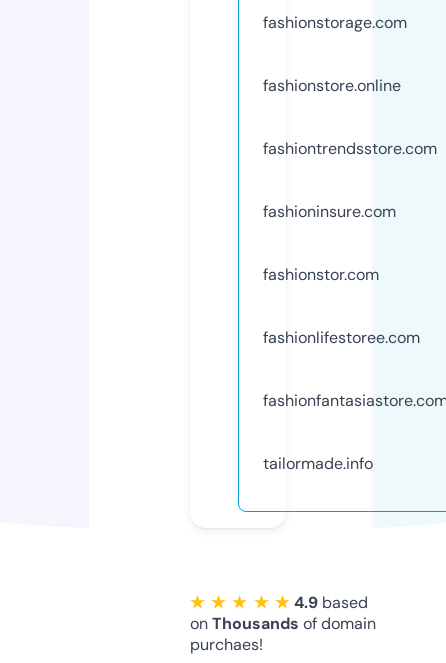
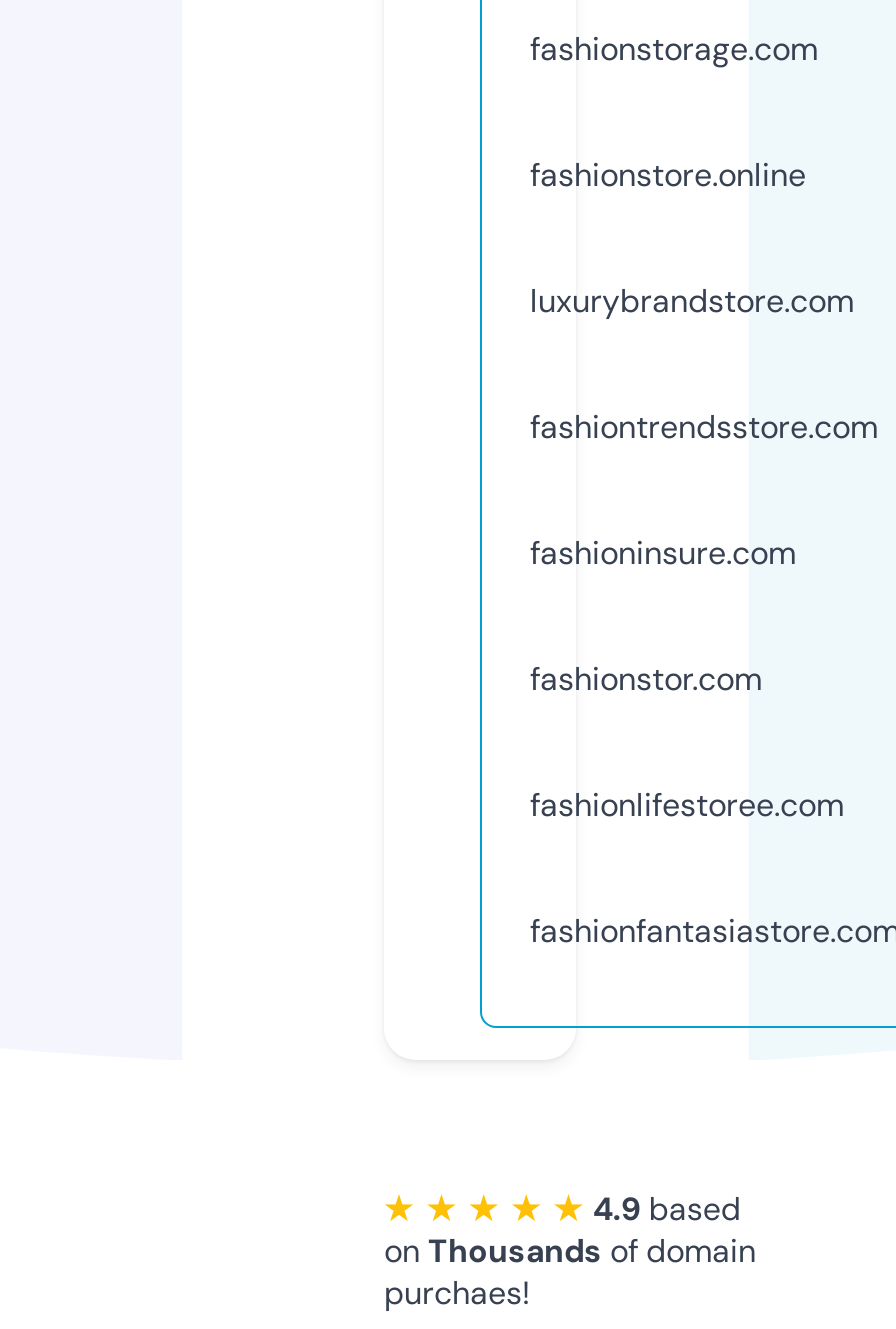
none -> [530,280,854,322] luxurybrandstore.com
moved [263,138,437,348] -> [530,406,878,826]: fashiontrendsstore.com | fashioninsure.com | fashionstor.com | fashionlifestoree.com
[263,453,373,474] tailormade.info -> none

